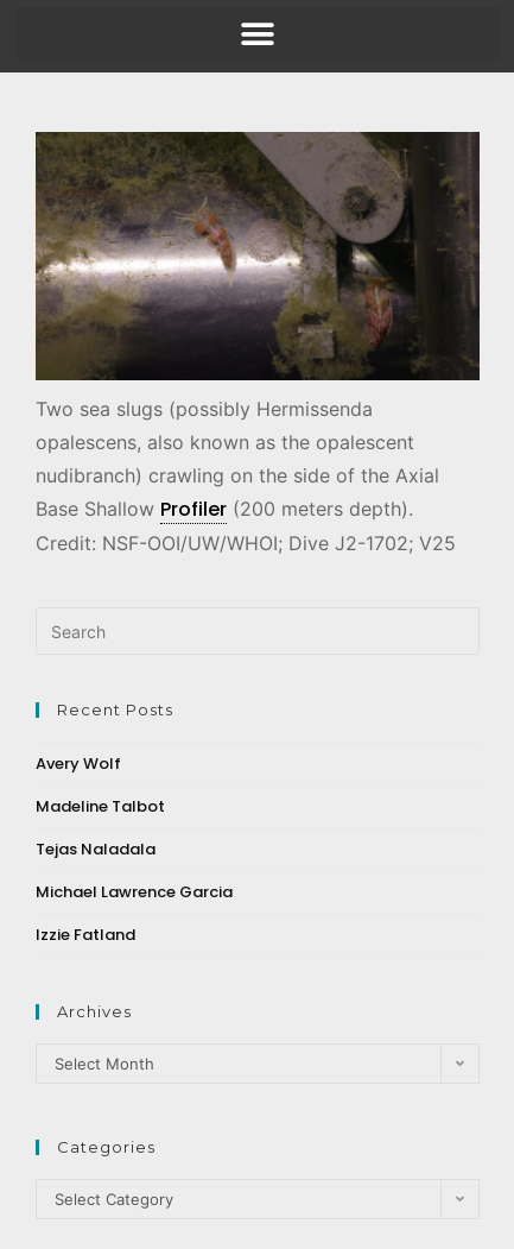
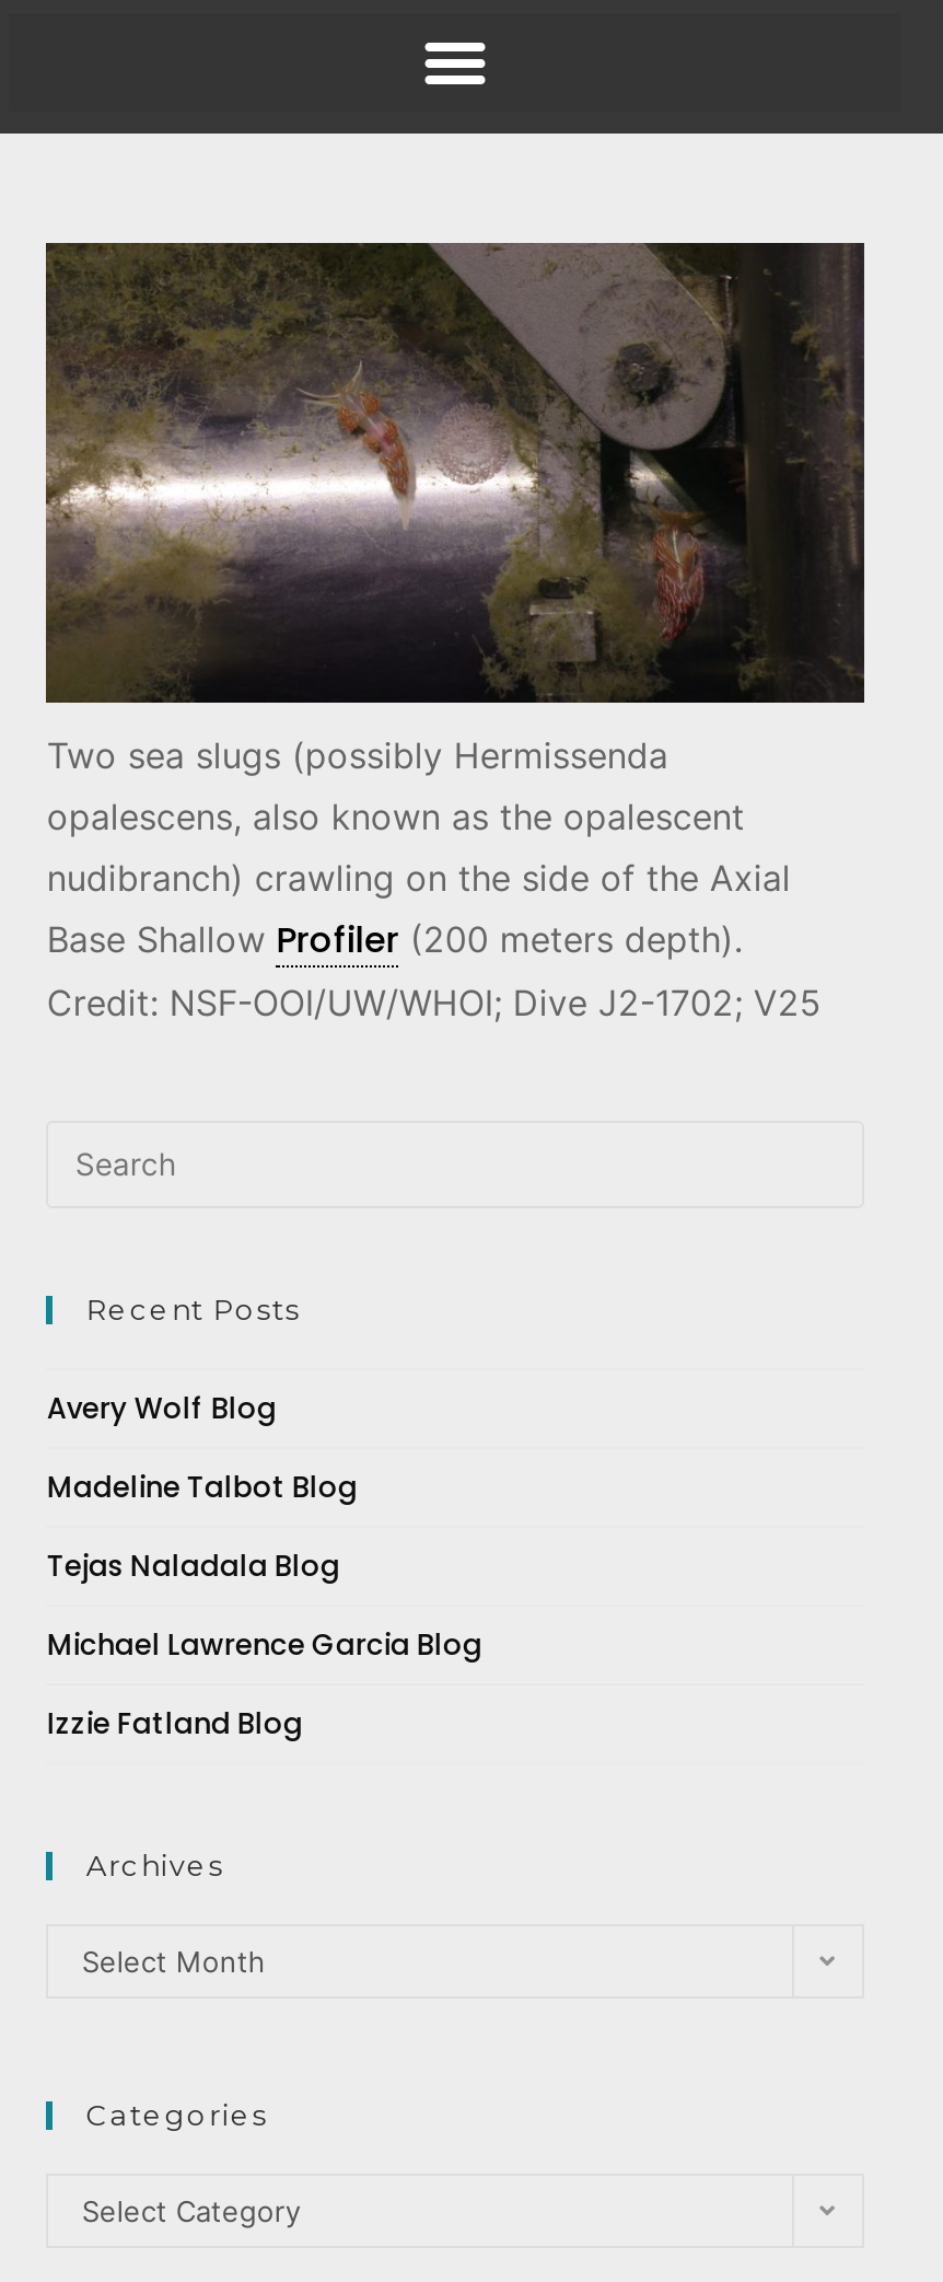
[36,753,122,775] Avery Wolf -> [47,1388,277,1429] Avery Wolf Blog
[36,796,165,818] Madeline Talbot -> [47,1466,358,1508] Madeline Talbot Blog
[36,838,156,861] Tejas Naladala -> [47,1545,340,1587] Tejas Naladala Blog
[36,881,233,904] Michael Lawrence Garcia -> [47,1624,482,1666] Michael Lawrence Garcia Blog
[36,924,136,946] Izzie Fatland -> [47,1703,303,1744] Izzie Fatland Blog

